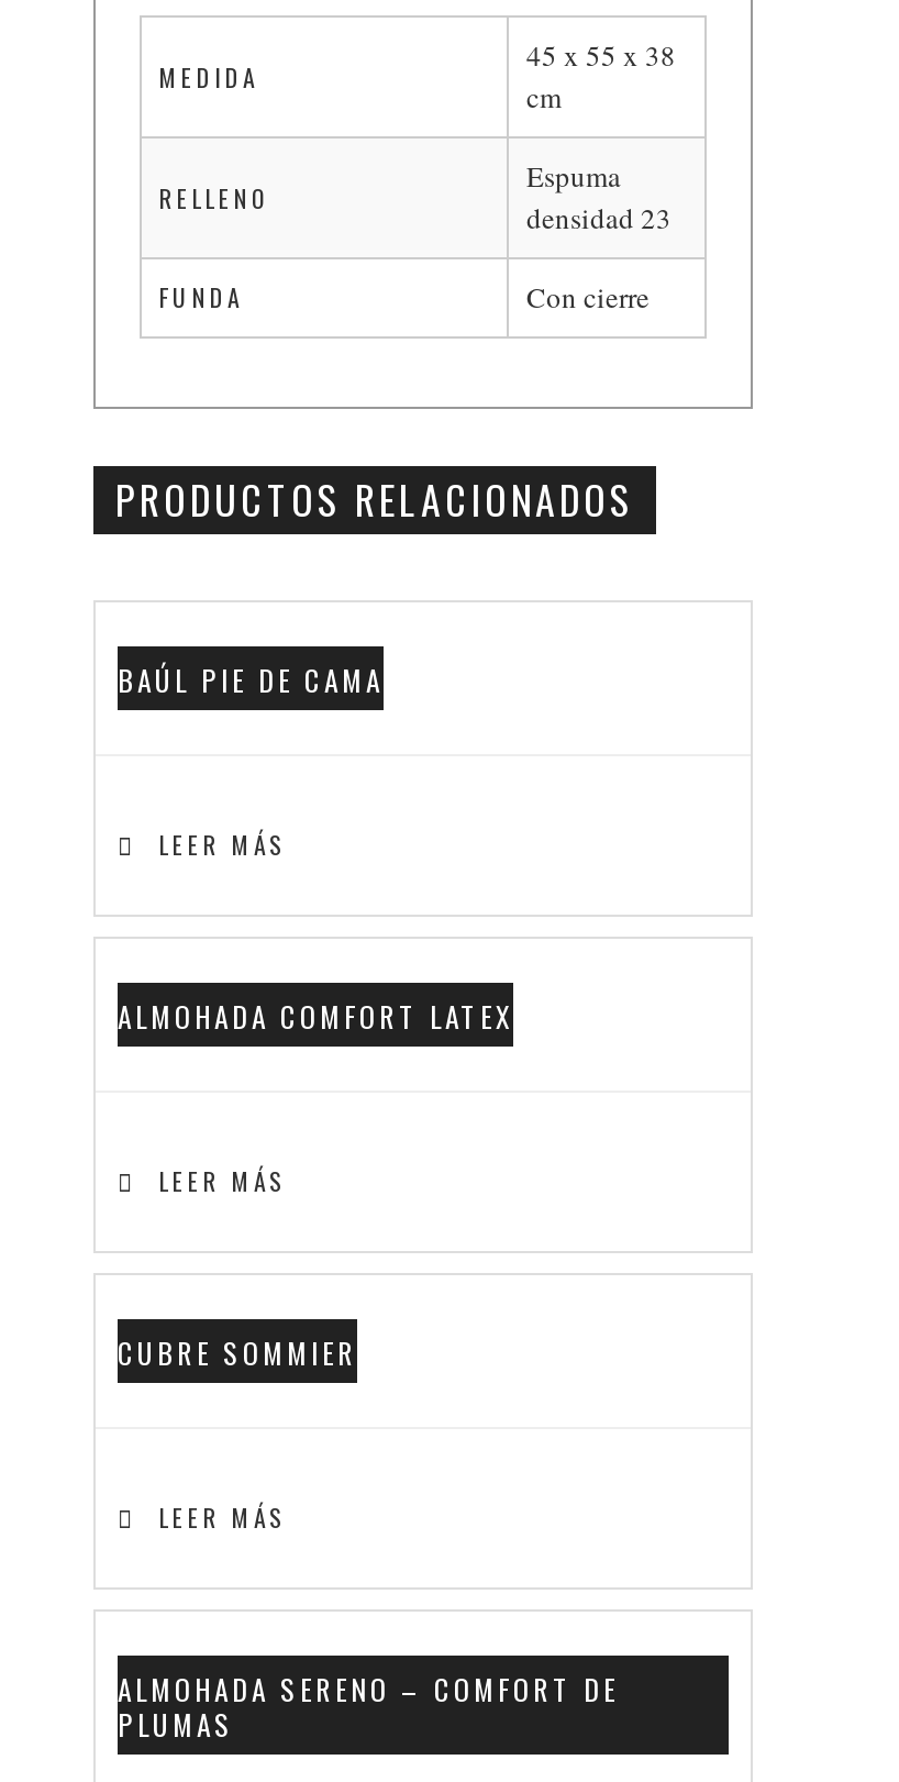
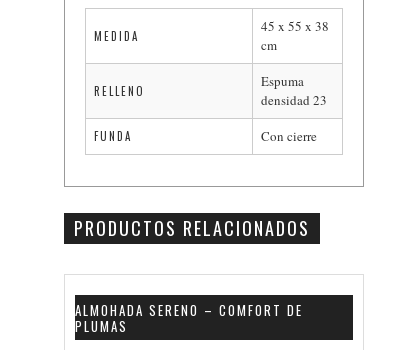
[118,656,384,700] BAÚL PIE DE CAMA -> none
[159,827,285,862] LEER MÁS -> none
[118,993,513,1037] ALMOHADA COMFORT LATEX -> none
[159,1163,285,1198] LEER MÁS -> none
[118,1329,357,1373] CUBRE SOMMIER -> none
[159,1499,285,1535] LEER MÁS -> none

